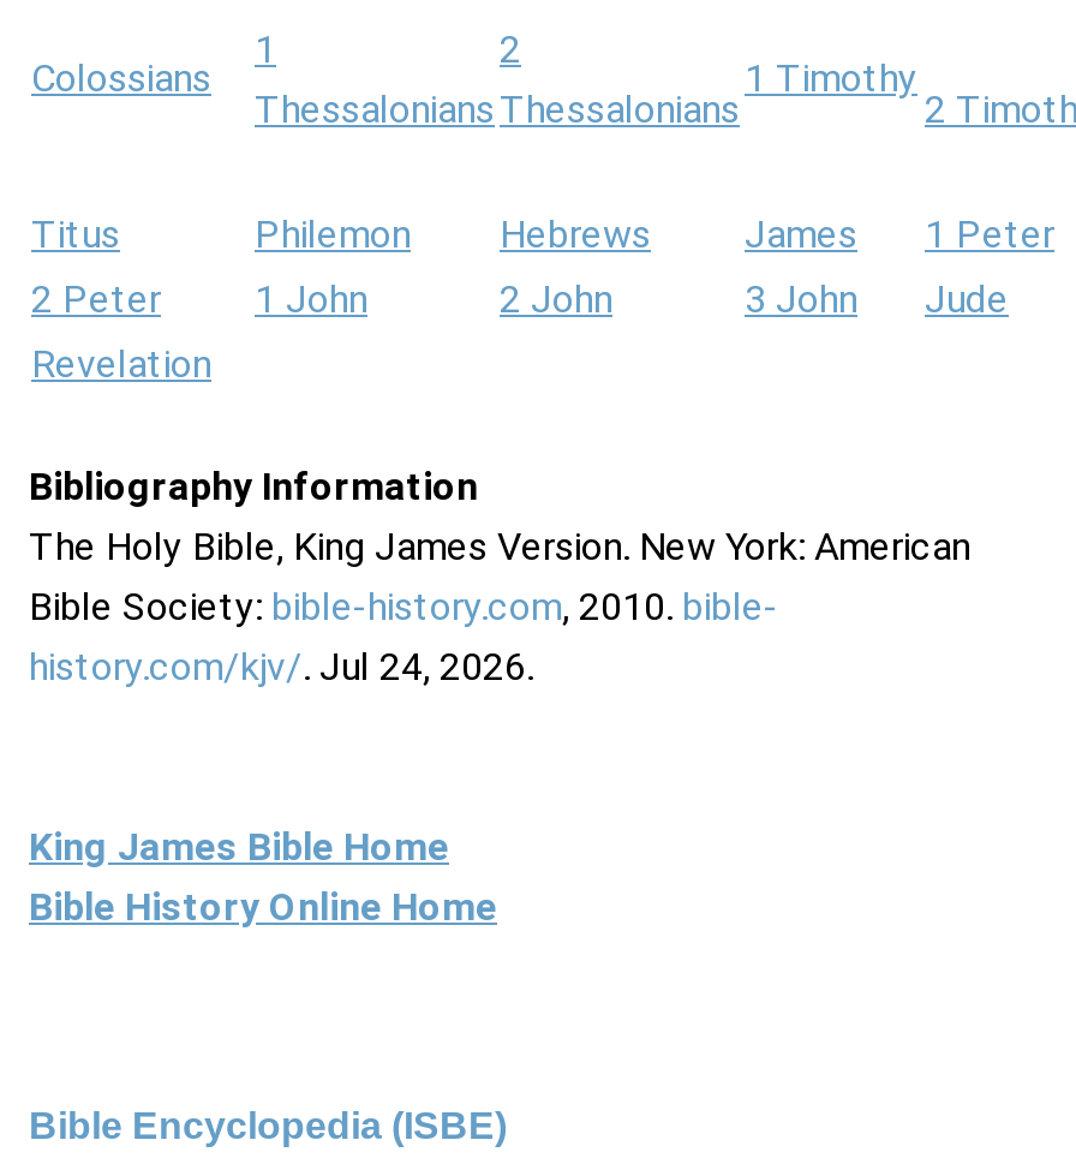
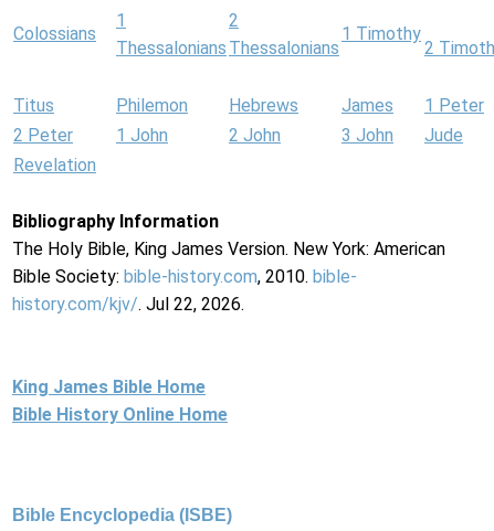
[29,645,533,690] history.com/kjv/. Jul 24, 2026. -> [12,294,244,315] history.com/kjv/. Jul 22, 2026.

